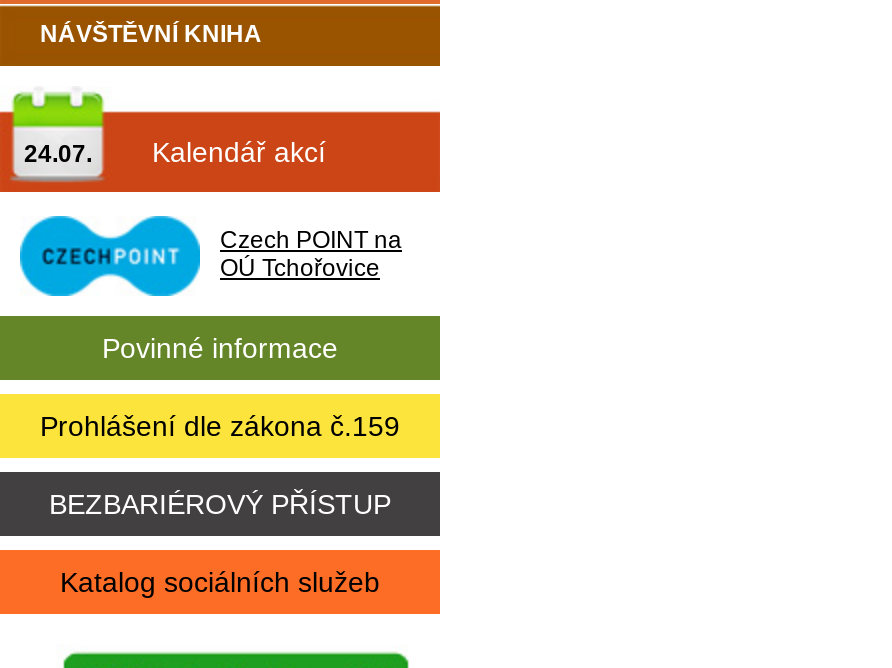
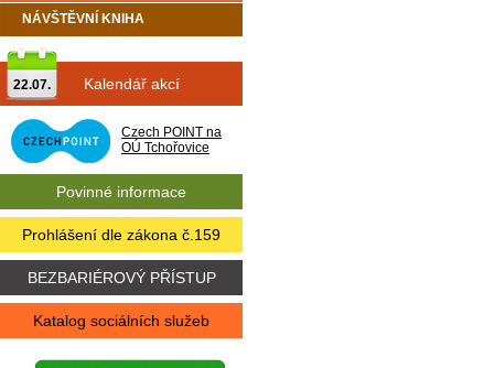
[24,140,92,168] 24.07. -> [13,77,51,93] 22.07.

